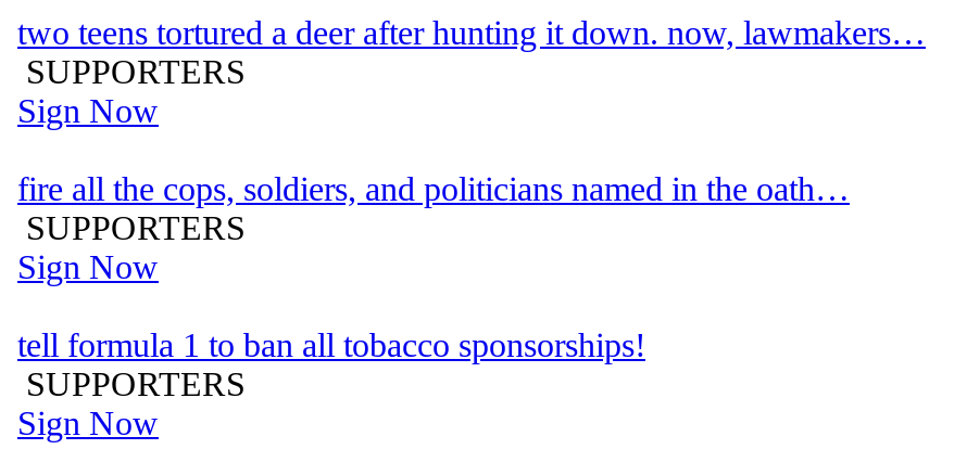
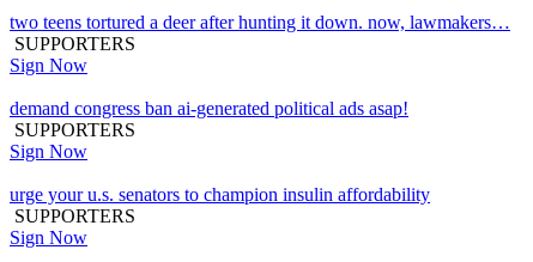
[17,170,850,207] fire all the cops, soldiers, and politicians named in the oath… -> [10,98,408,118] demand congress ban ai-generated political ads asap!
[17,326,645,363] tell formula 1 to ban all tobacco sponsorships! -> [10,184,430,205] urge your u.s. senators to champion insulin affordability

